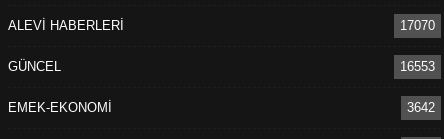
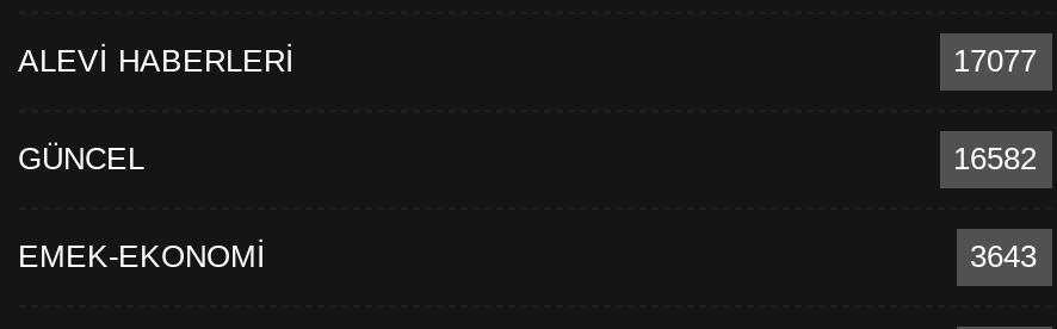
[399,18,434,33] 17070 -> [953,42,1037,78] 17077
[399,59,434,74] 16553 -> [953,140,1037,176] 16582
[406,100,434,115] 3642 -> [970,238,1037,274] 3643

